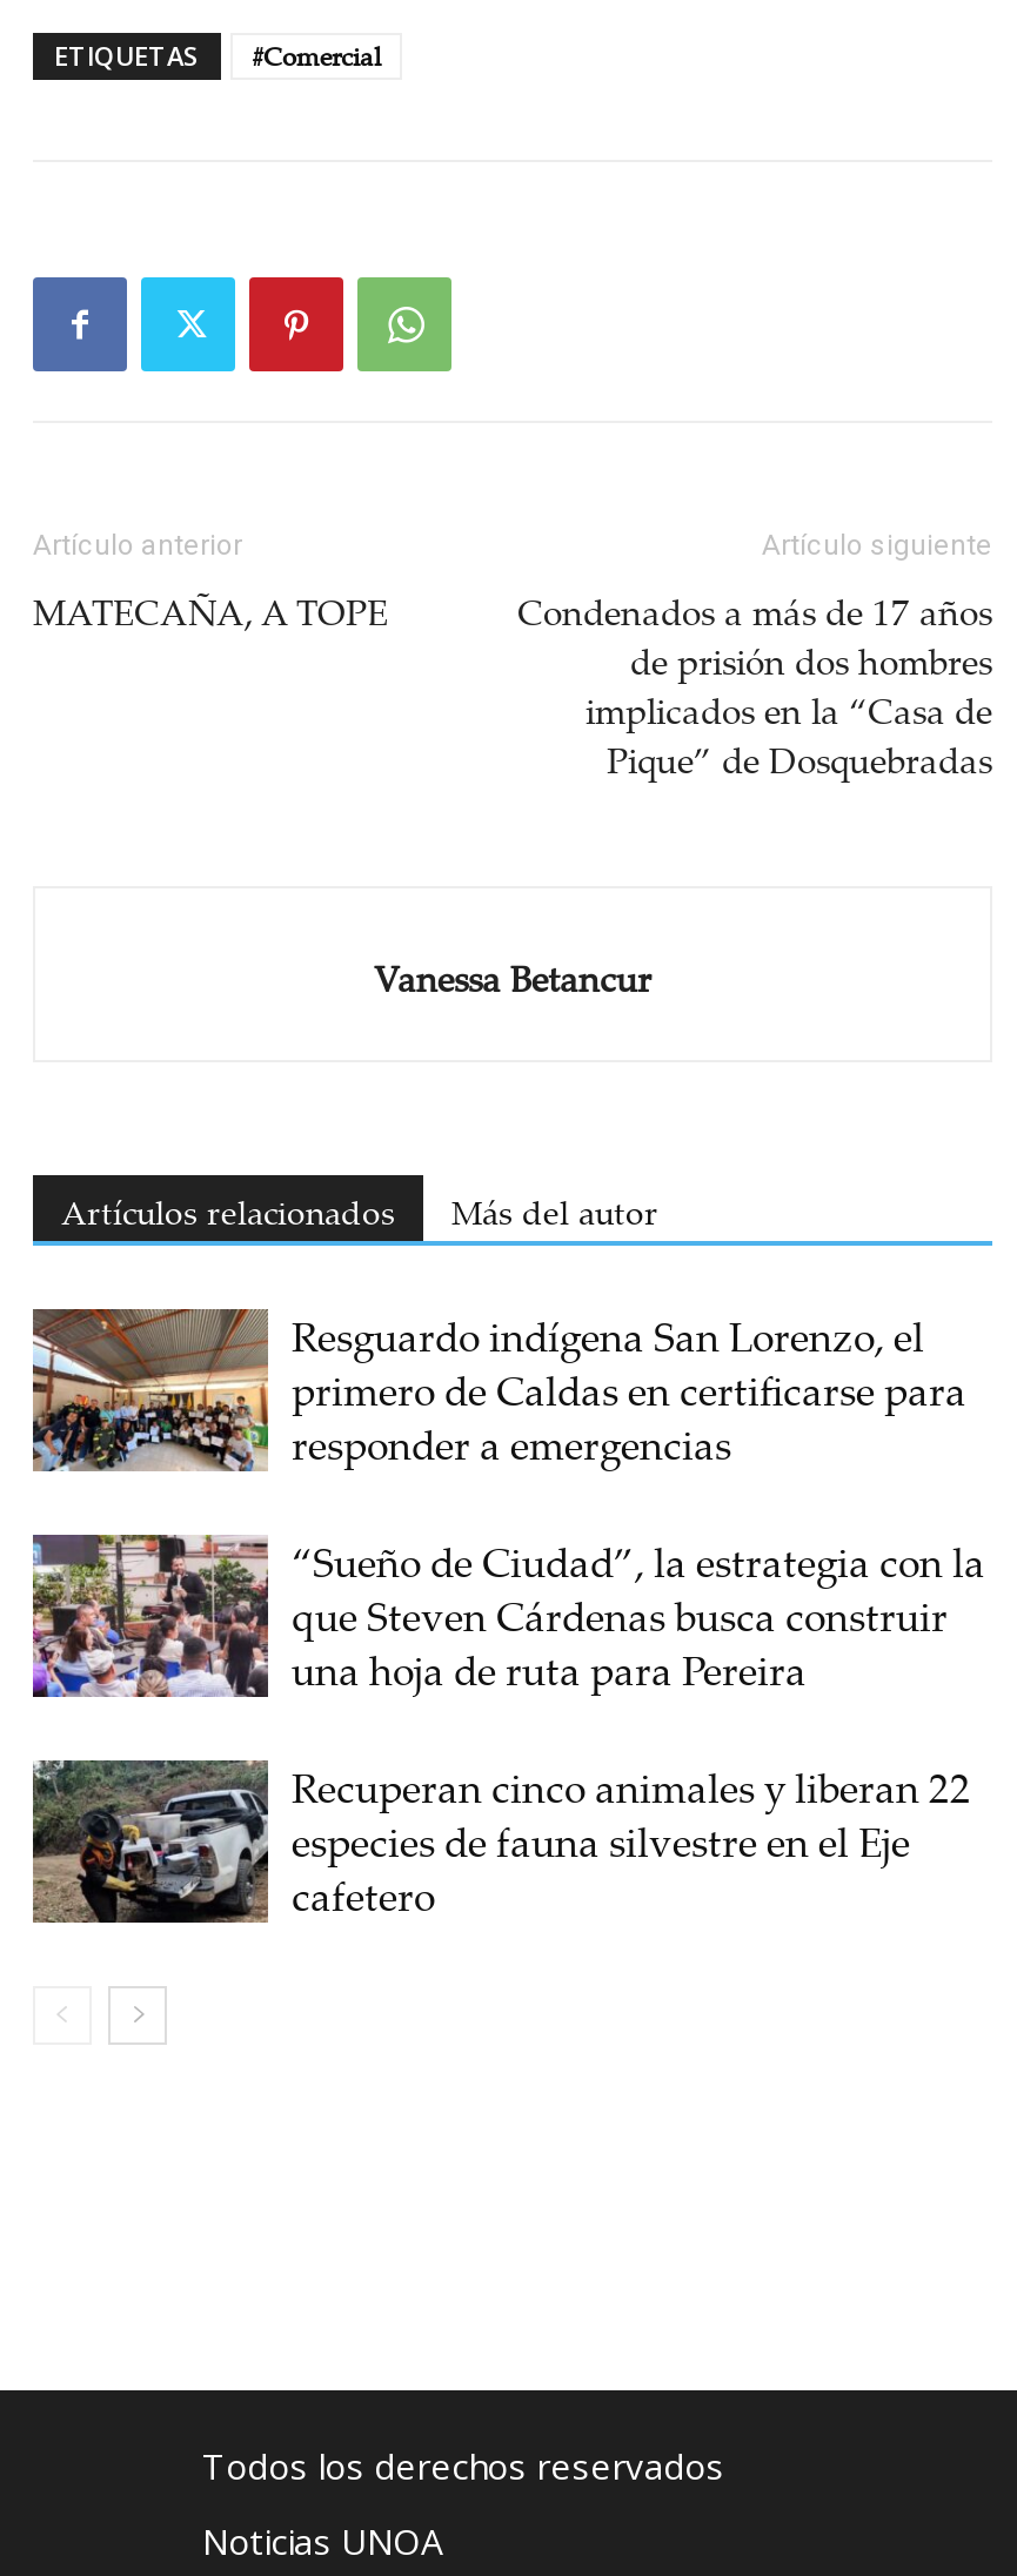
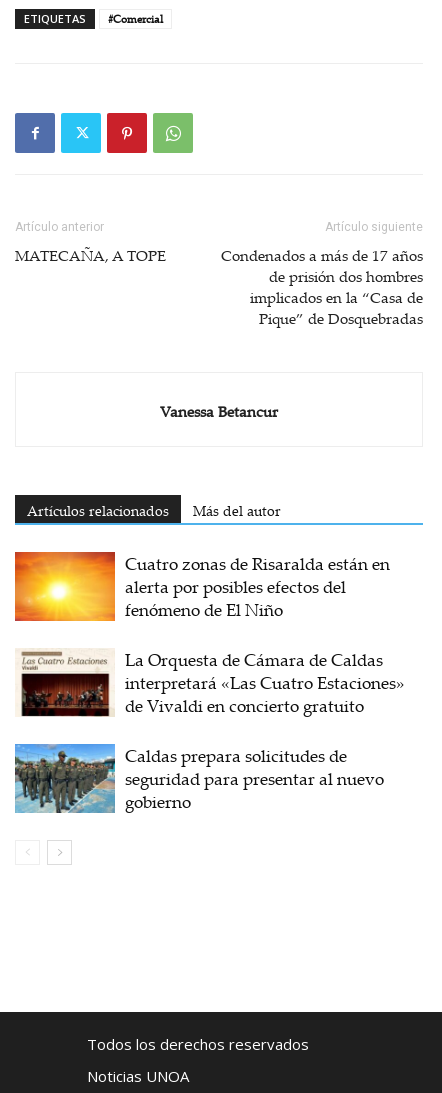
[31,1307,966,1474] [image] | Resguardo indígena San Lorenzo, el | primero de Caldas en certificarse para | responder a emergencias -> [14,551,390,622] [image] | Cuatro zonas de Risaralda están en | alerta por posibles efectos del | fenómeno de El Niño
[31,1532,985,1699] [image] | “Sueño de Ciudad”, la estrategia con la | que Steven Cárdenas busca construir | una hoja de ruta para Pereira -> [15,648,405,717] [image] | La Orquesta de Cámara de Caldas | interpretará «Las Cuatro Estaciones» | de Vivaldi en concierto gratuito
[31,1758,971,1925] [image] | Recuperan cinco animales y liberan 22 | especies de fauna silvestre en el Eje | cafetero -> [14,743,384,814] [image] | Caldas prepara solicitudes de | seguridad para presentar al nuevo | gobierno

